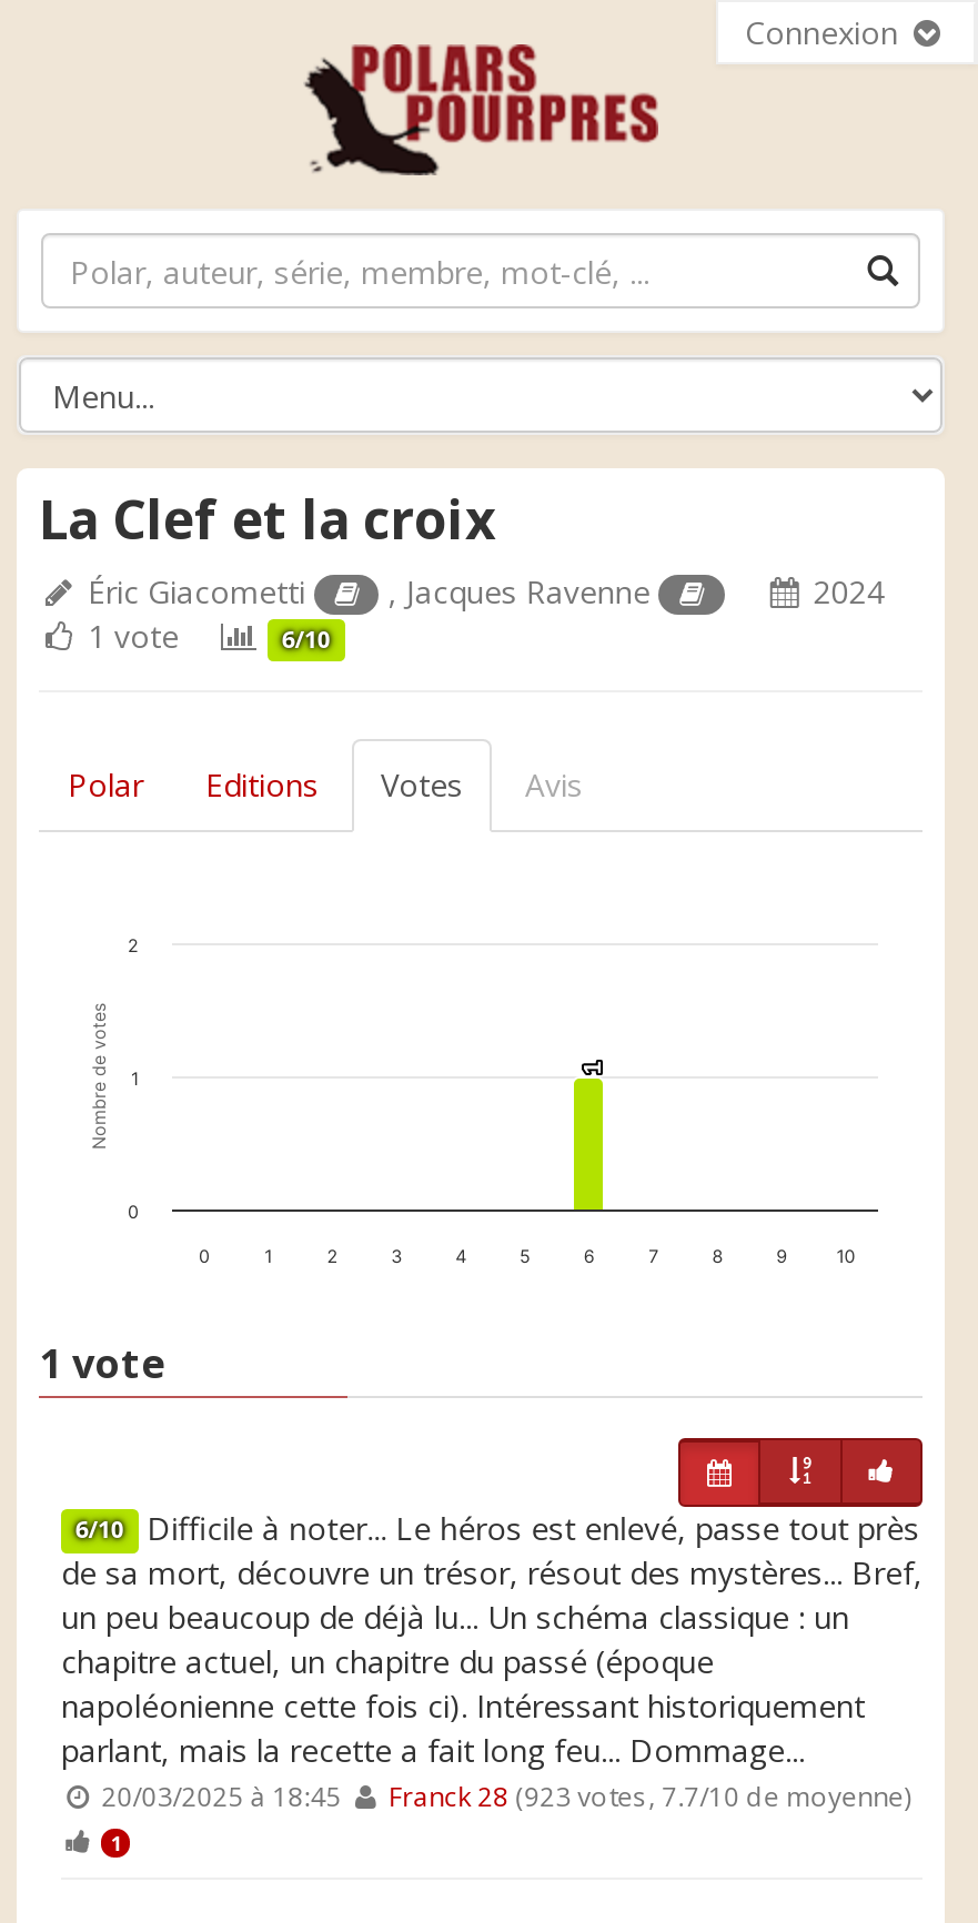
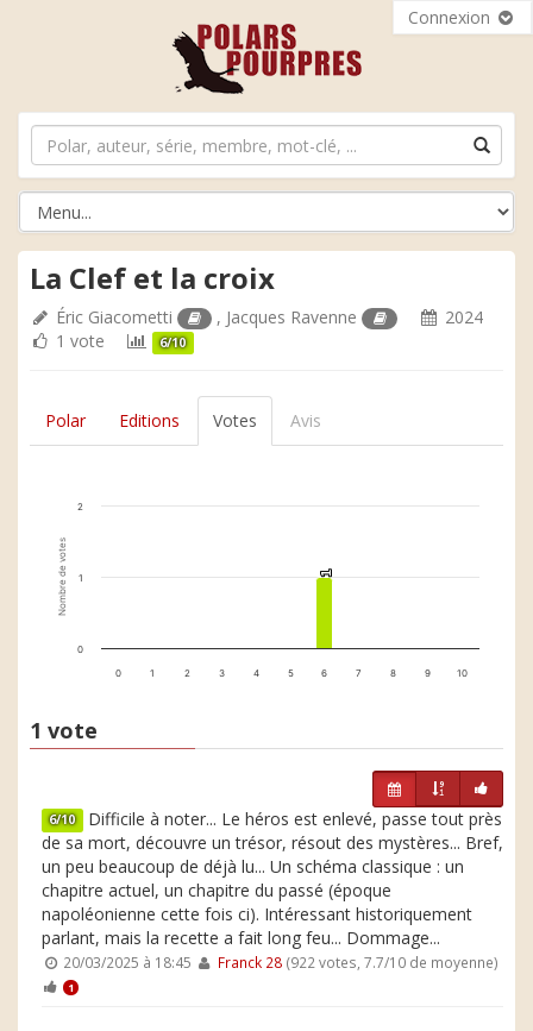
[389,1777,913,1812] Franck 28 (923 votes, 7.7/10 de moyenne) -> [217,952,498,971] Franck 28 (922 votes, 7.7/10 de moyenne)

